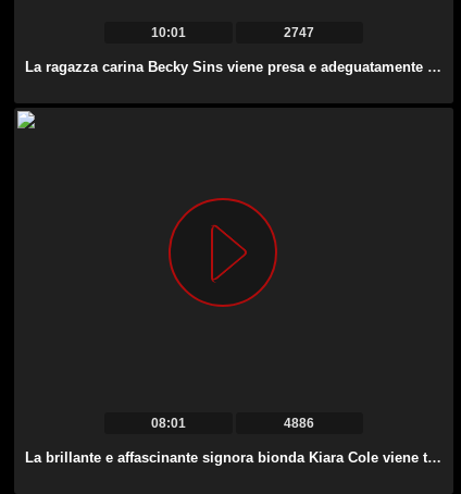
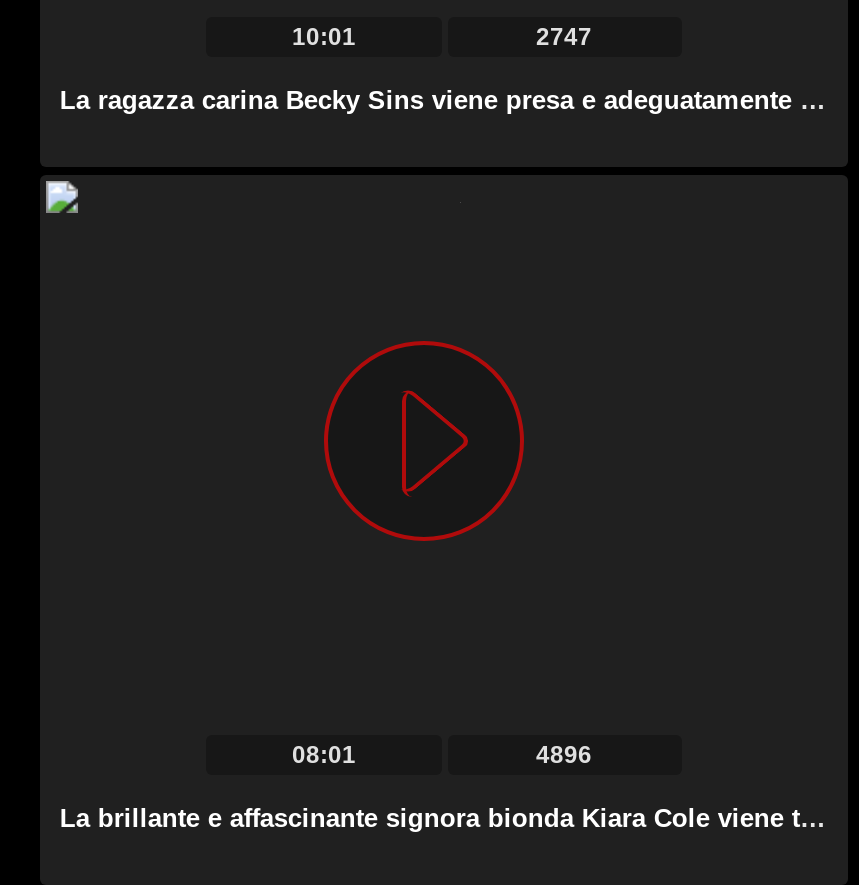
[284,416,314,431] 4886 -> [536,741,592,769] 4896

